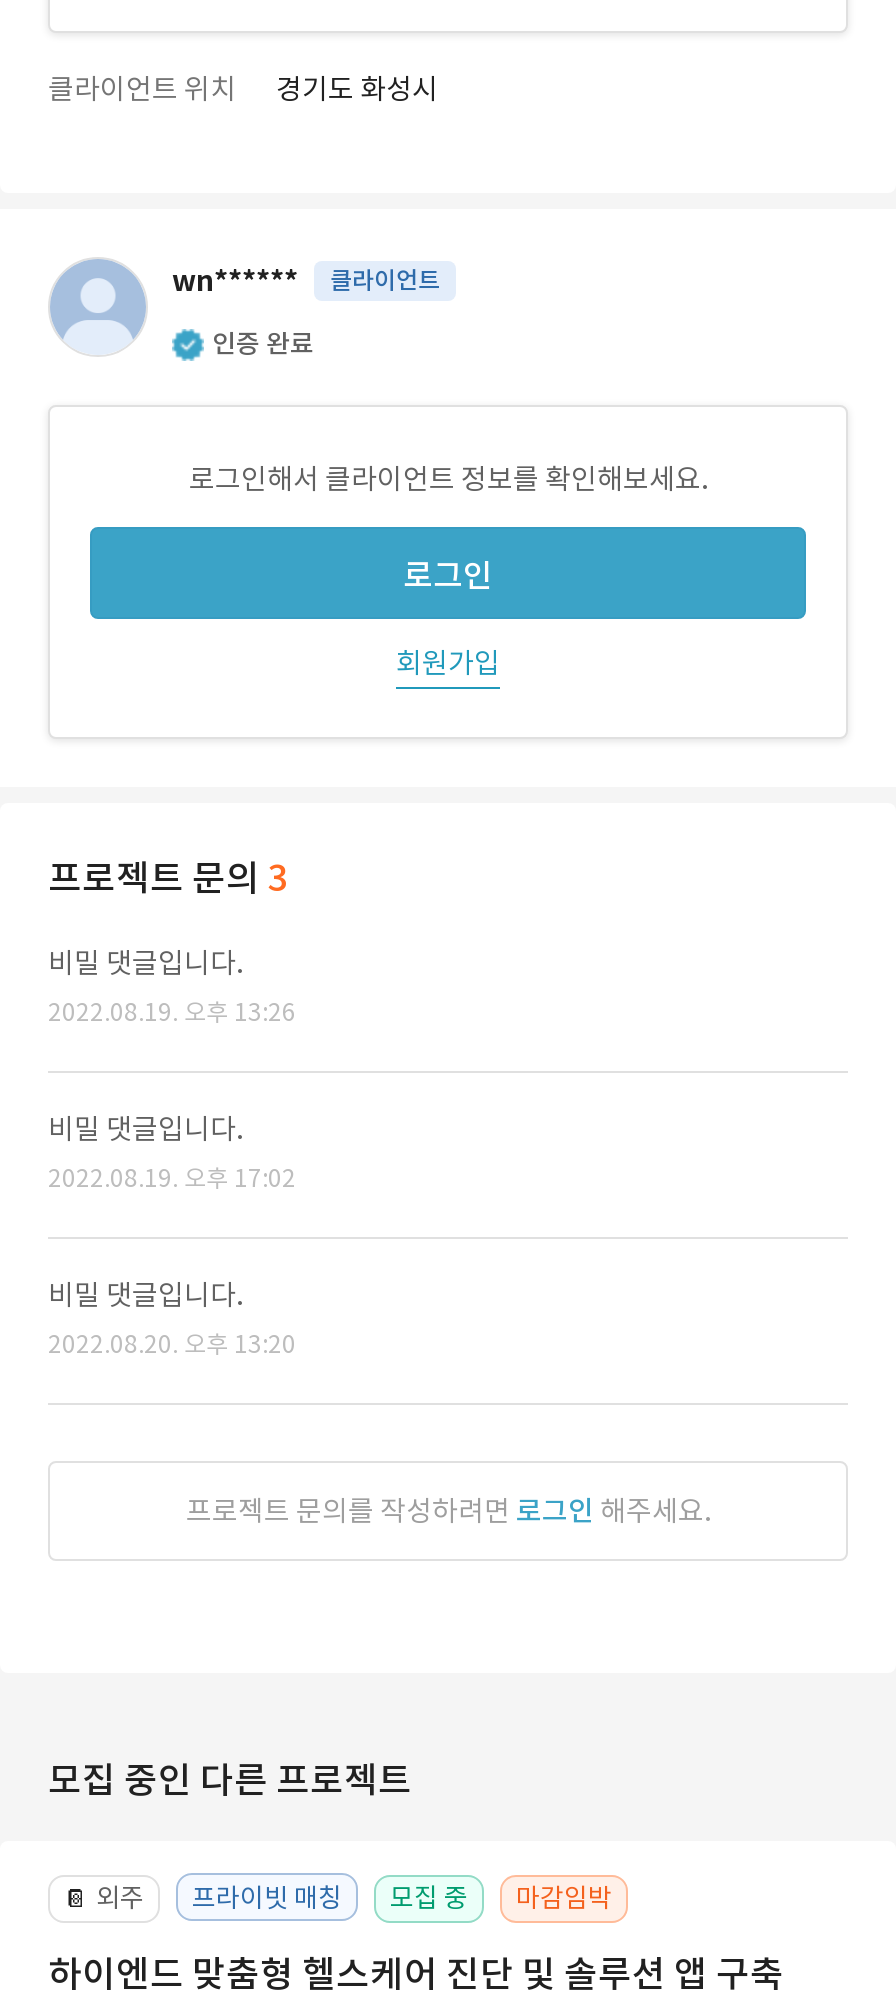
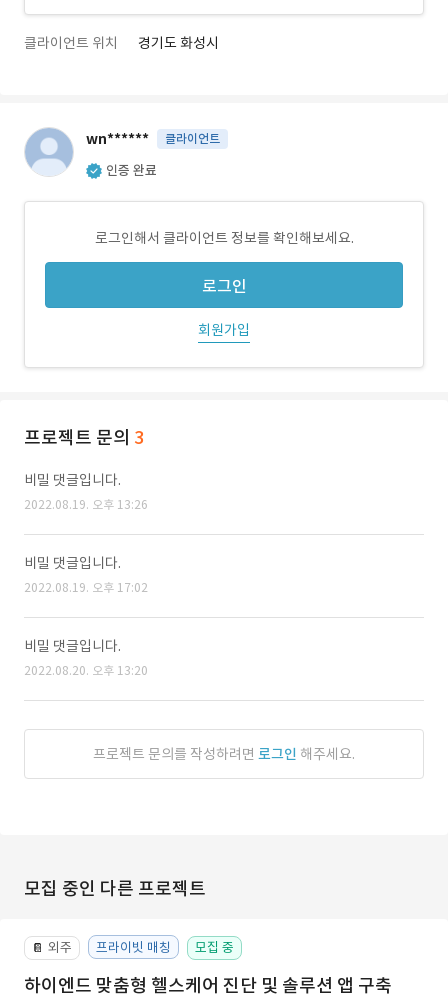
[516,1881,612,1915] 마감임박 -> none

